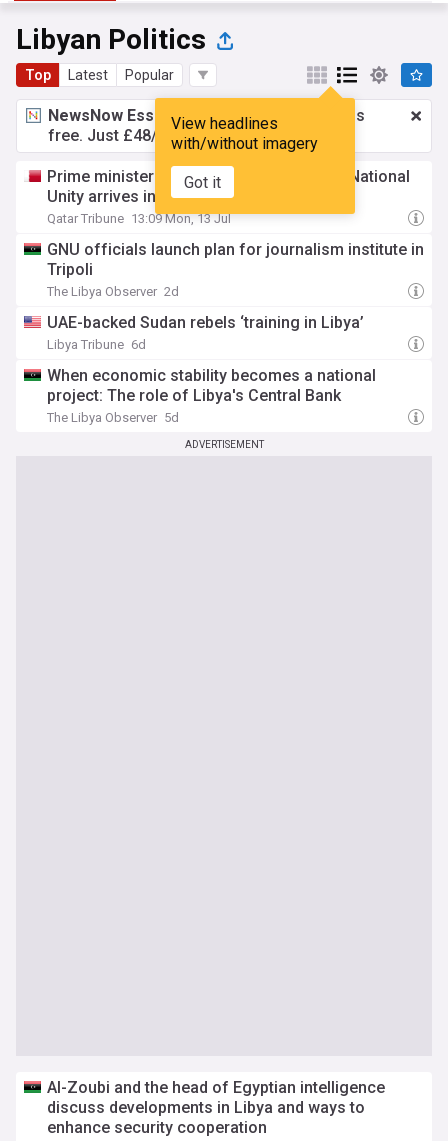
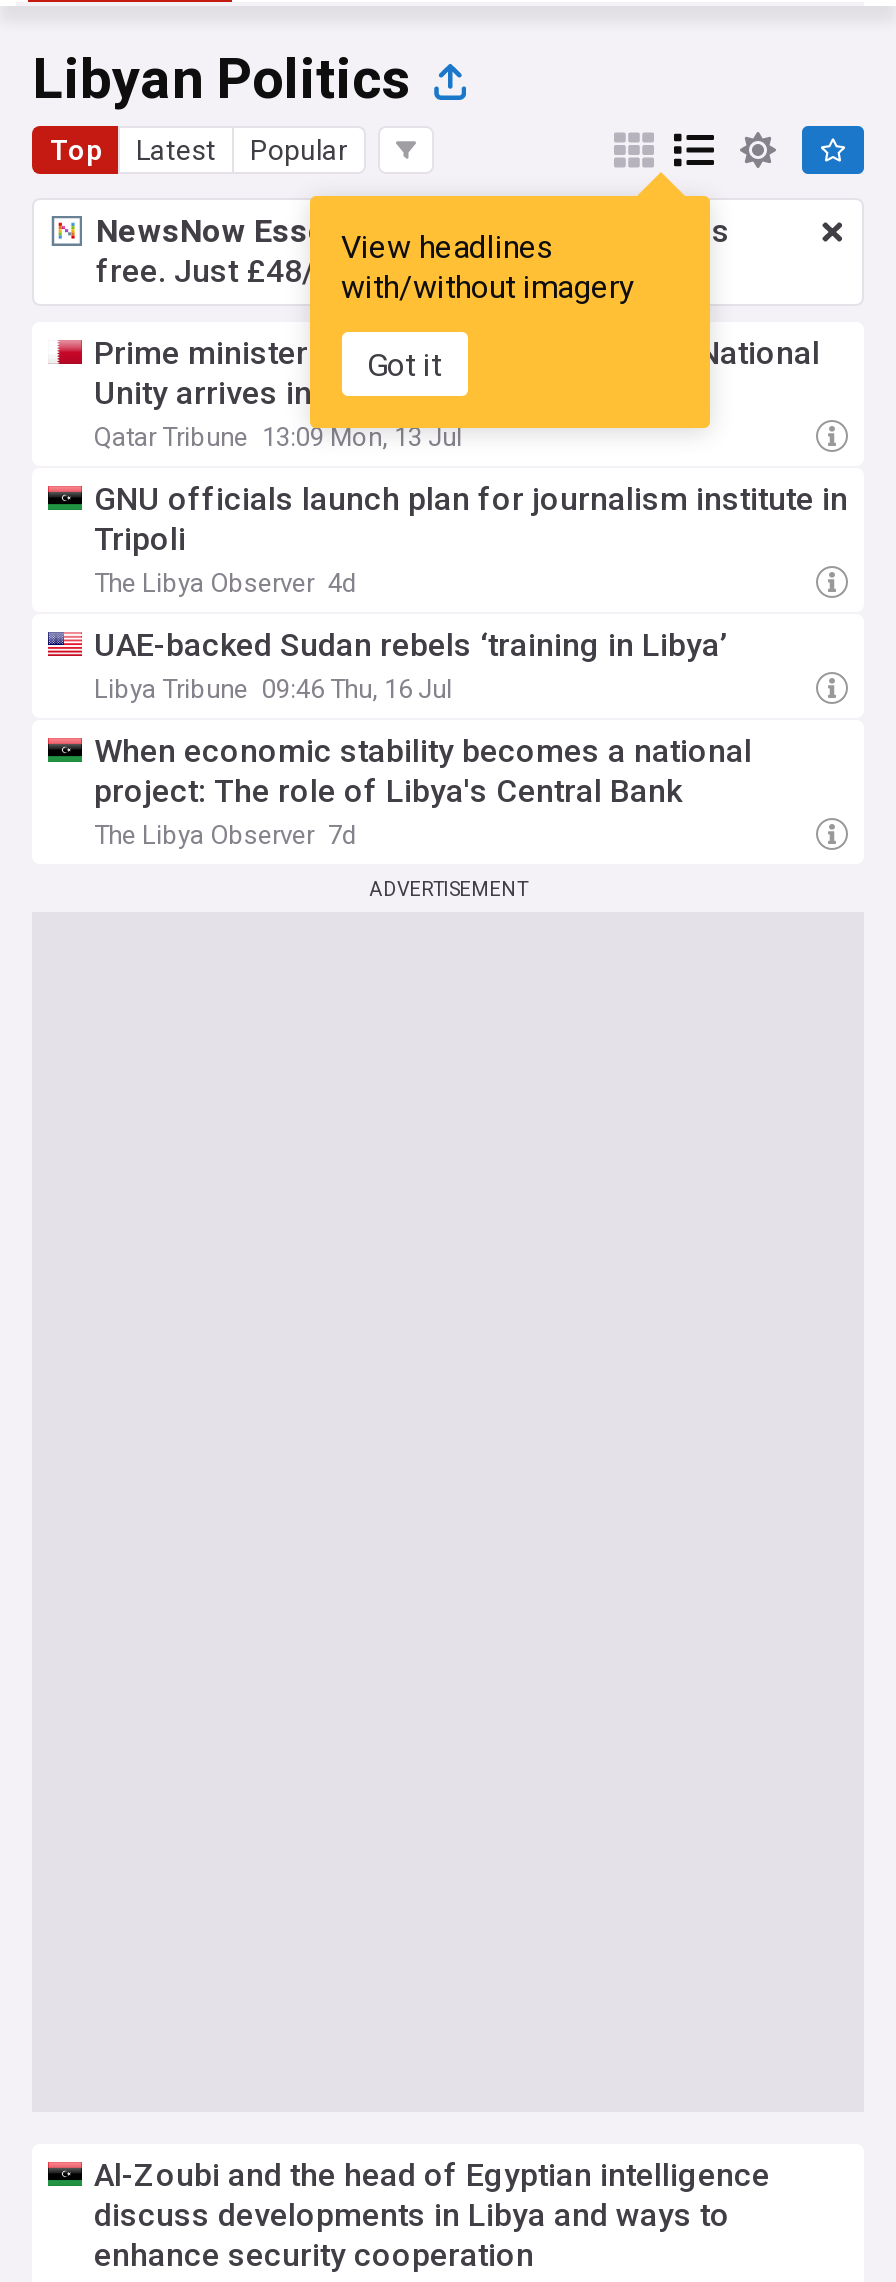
[47,284,179,299] The Libya Observer 2d -> [94,568,358,598] The Libya Observer 4d
[47,337,146,352] Libya Tribune 6d -> [94,674,452,704] Libya Tribune 09:46 Thu, 16 Jul
[47,410,179,425] The Libya Observer 5d -> [94,820,358,850] The Libya Observer 7d

